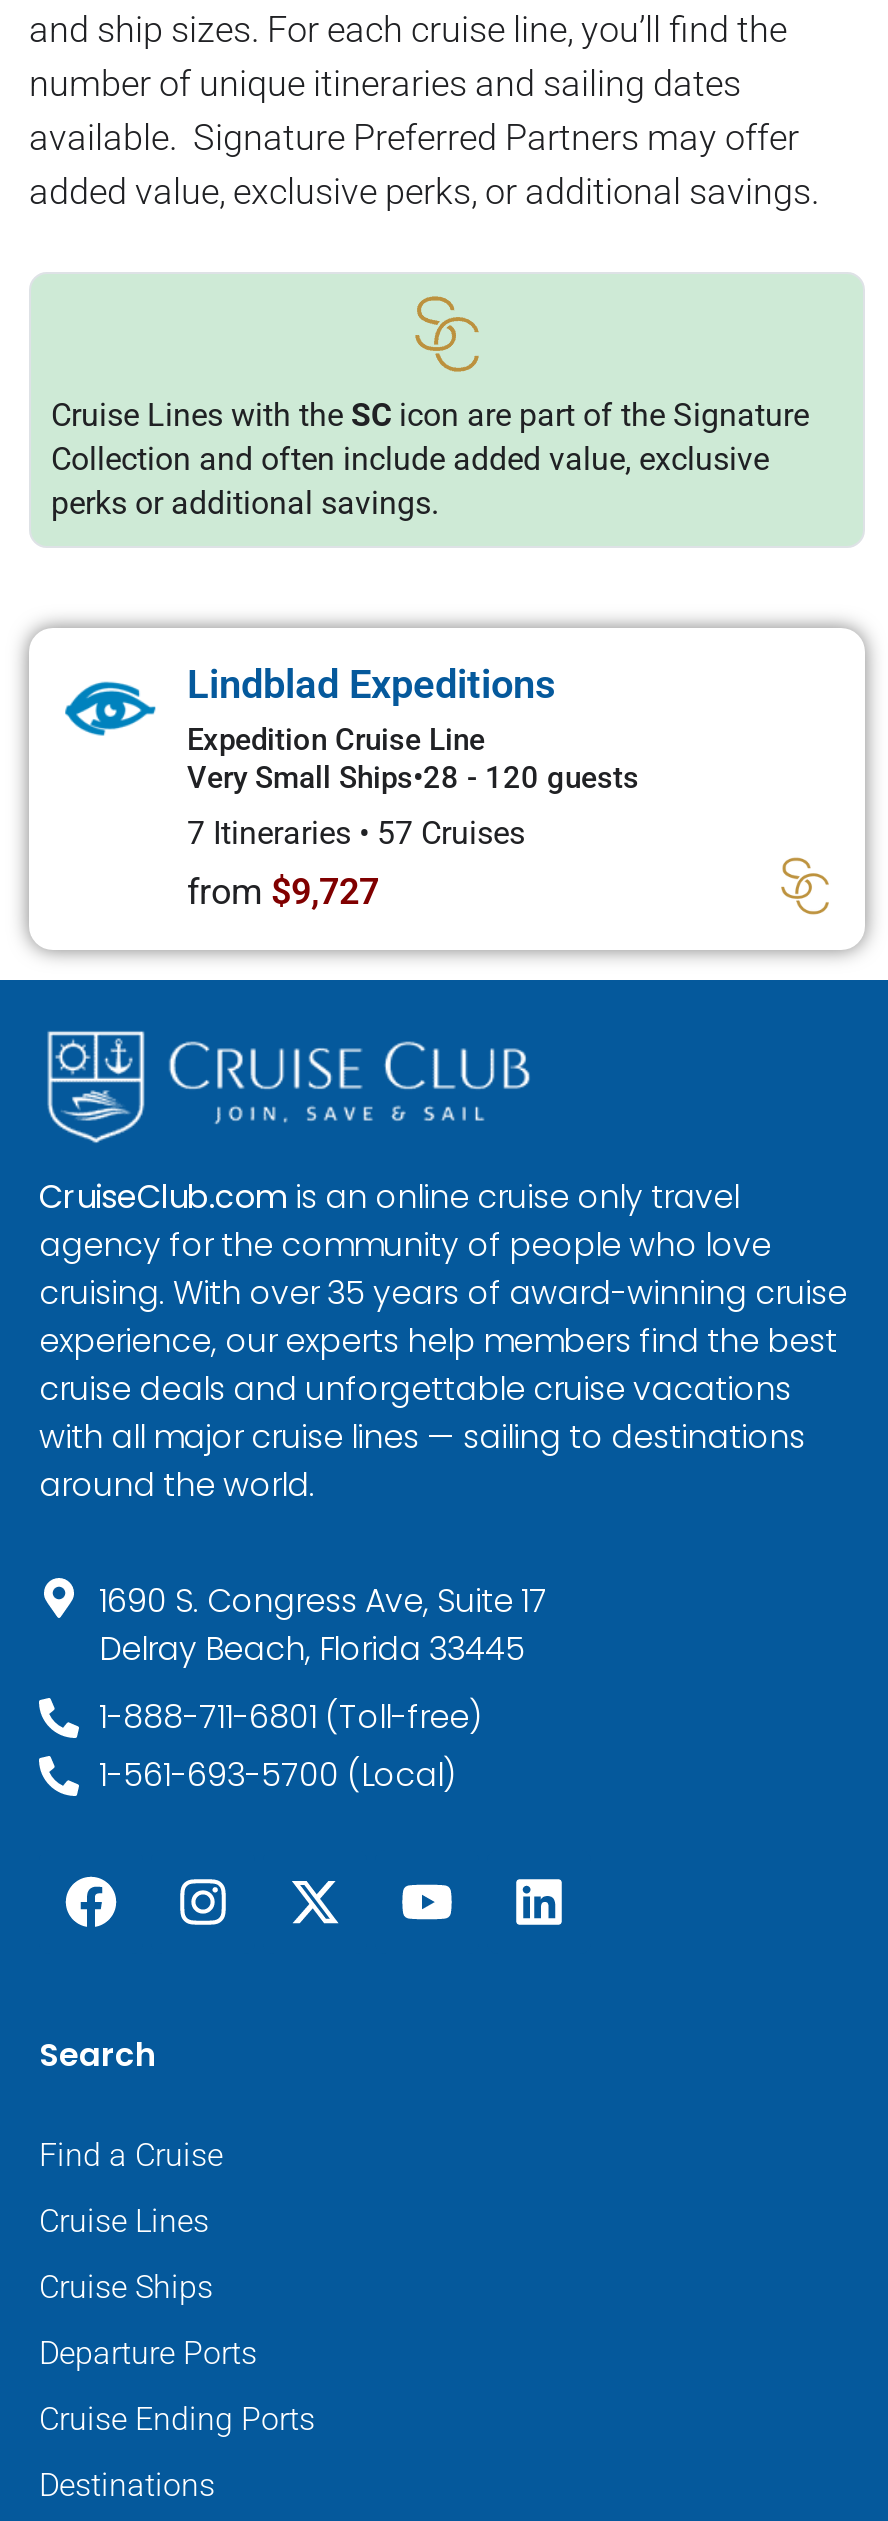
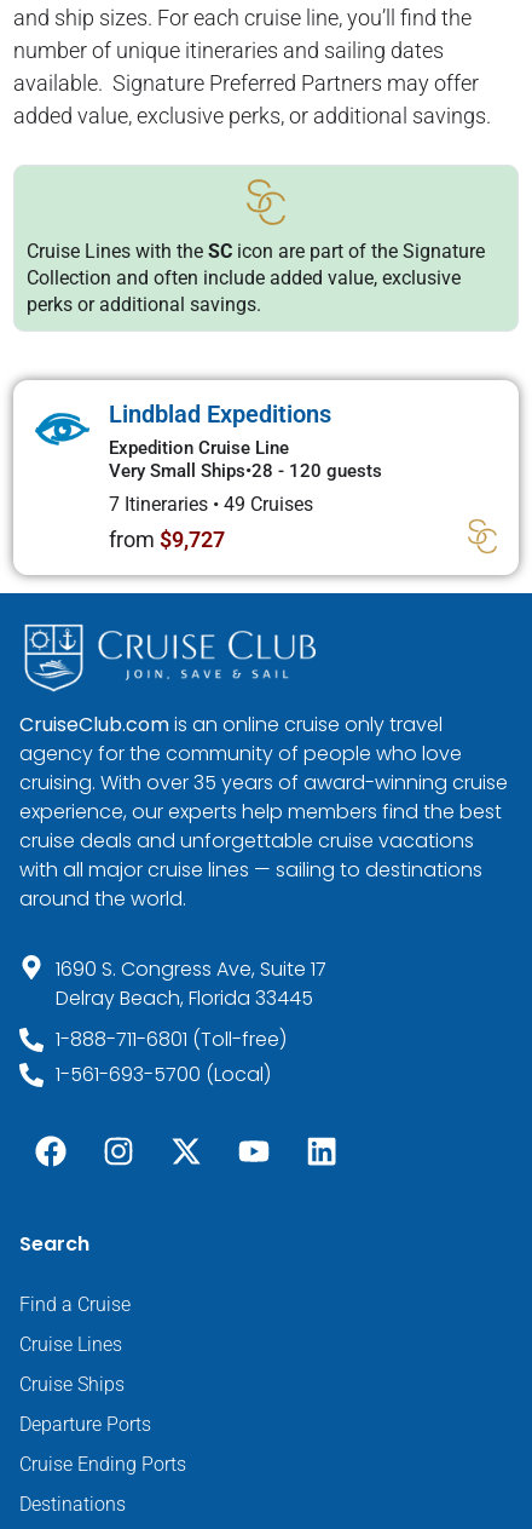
[187,815,525,853] 7 Itineraries • 57 Cruises -> [109,493,313,516] 7 Itineraries • 49 Cruises

